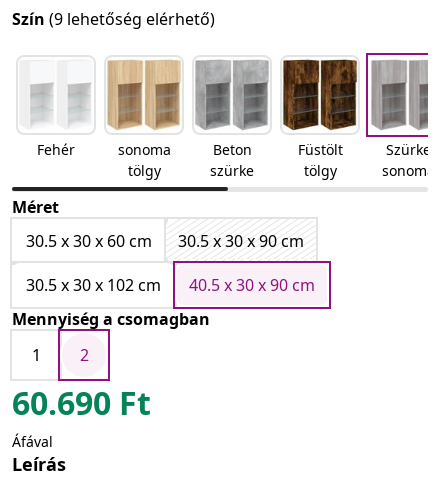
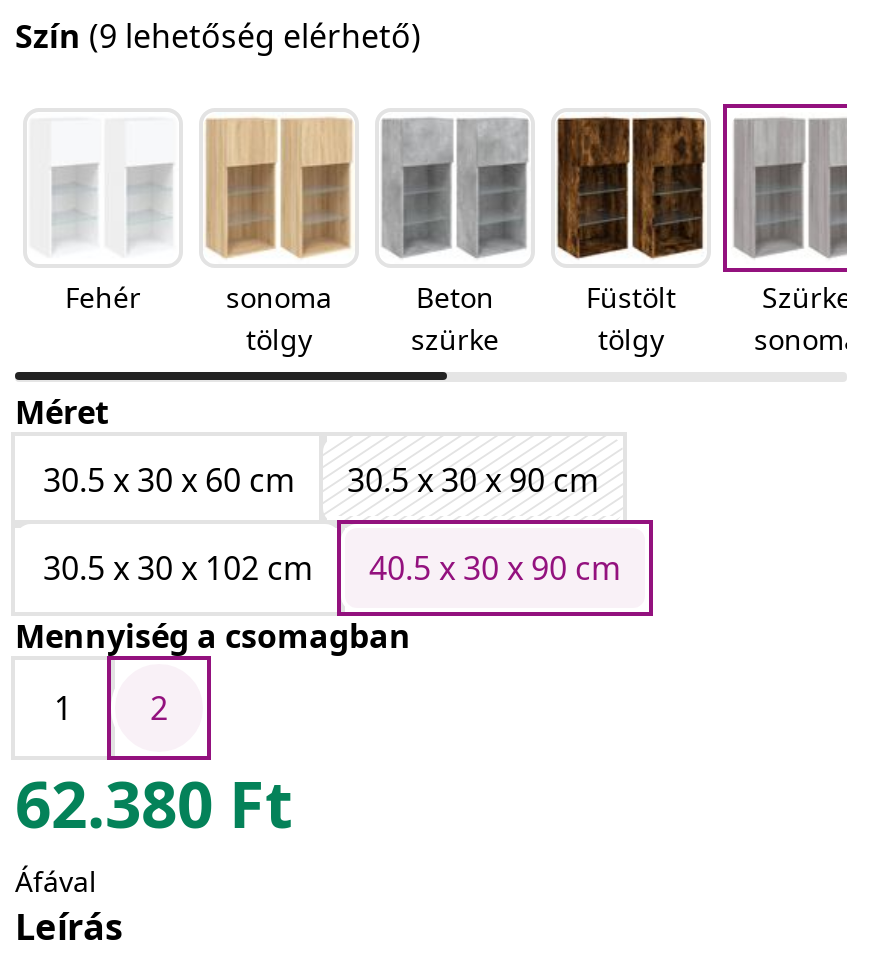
[12,381,151,424] 60.690 Ft -> [15,760,293,846] 62.380 Ft

